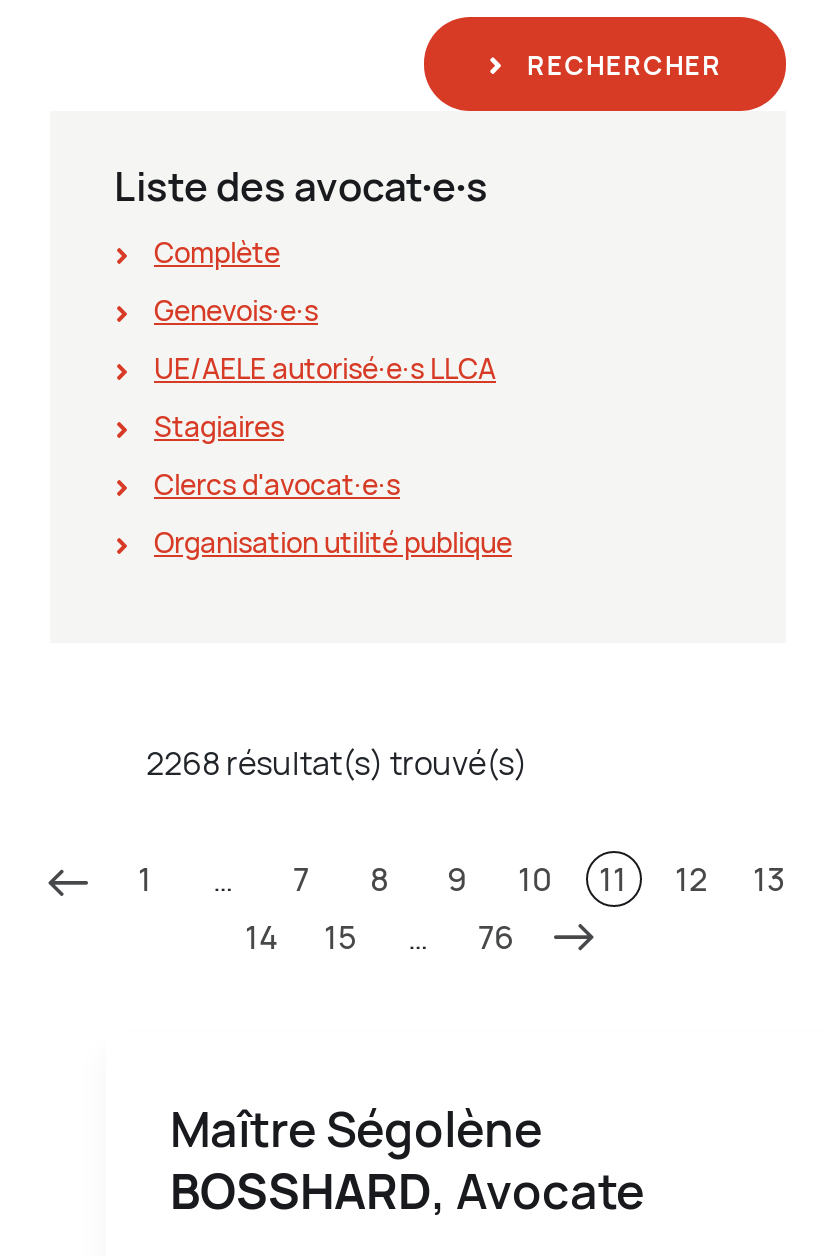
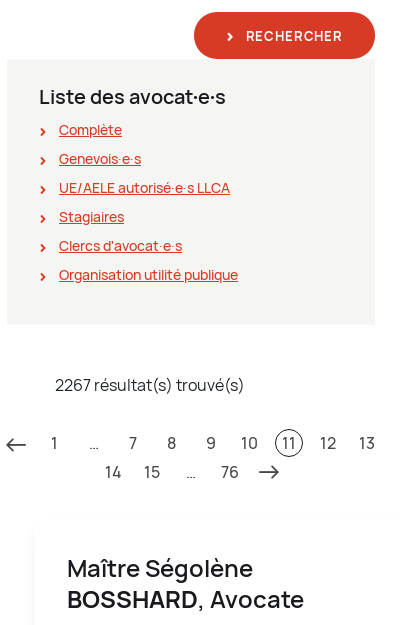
[146,741,528,785] 2268 résultat(s) trouvé(s) -> [55,374,245,396] 2267 résultat(s) trouvé(s)

